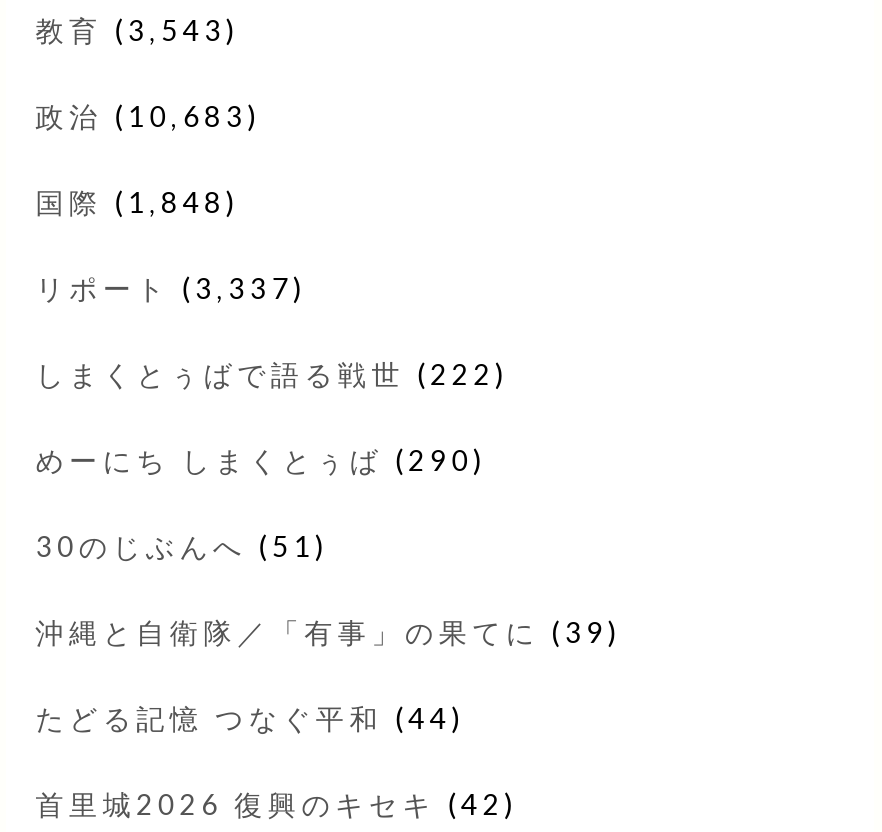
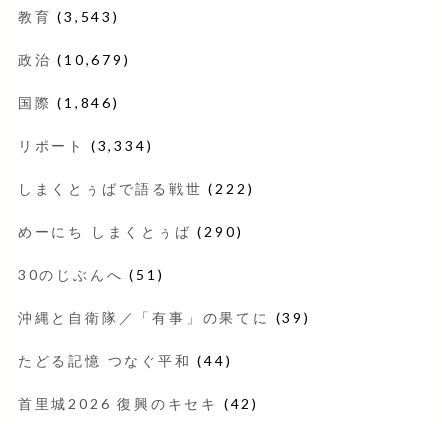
[35,100,261,134] 政治(10,683) -> [18,51,130,68] 政治(10,679)
[35,186,239,220] 国際(1,848) -> [18,94,120,111] 国際(1,846)
[35,272,307,306] リポート(3,337) -> [18,137,153,154] リポート(3,334)

